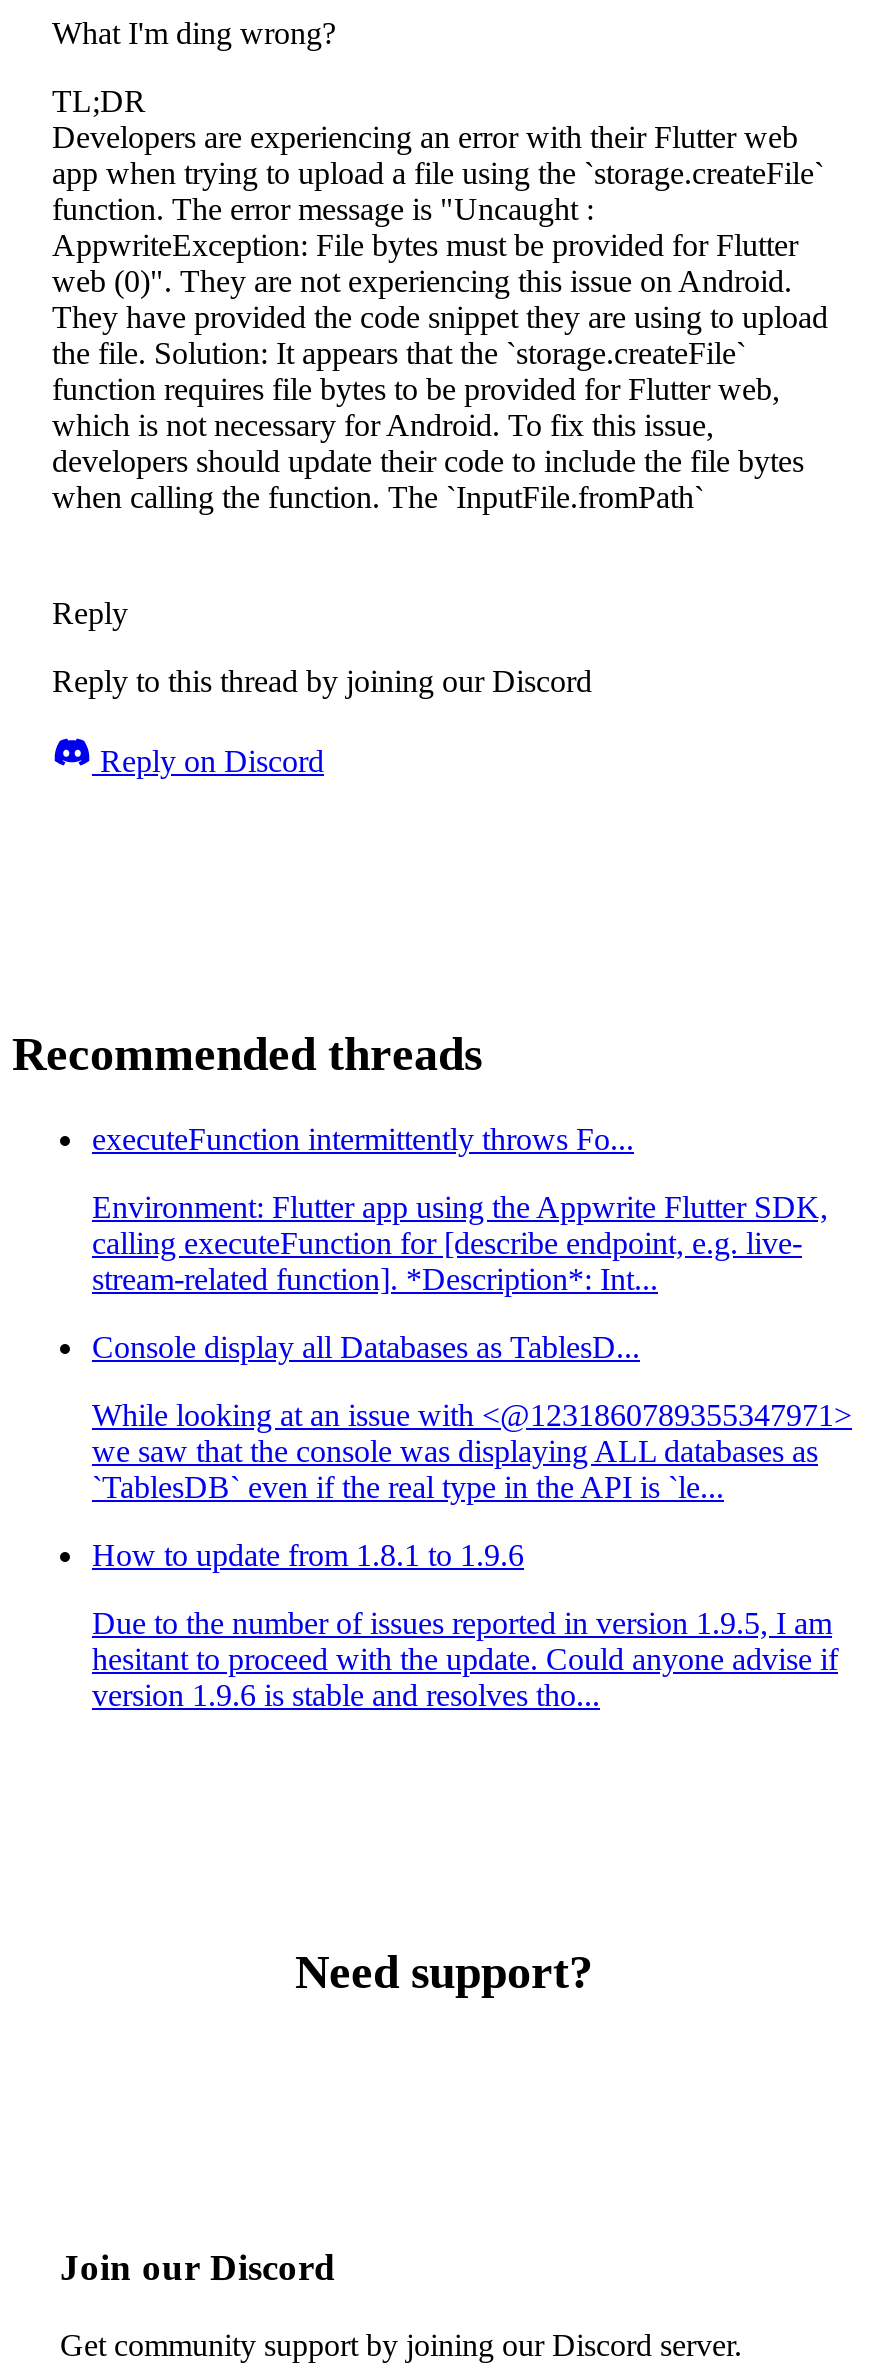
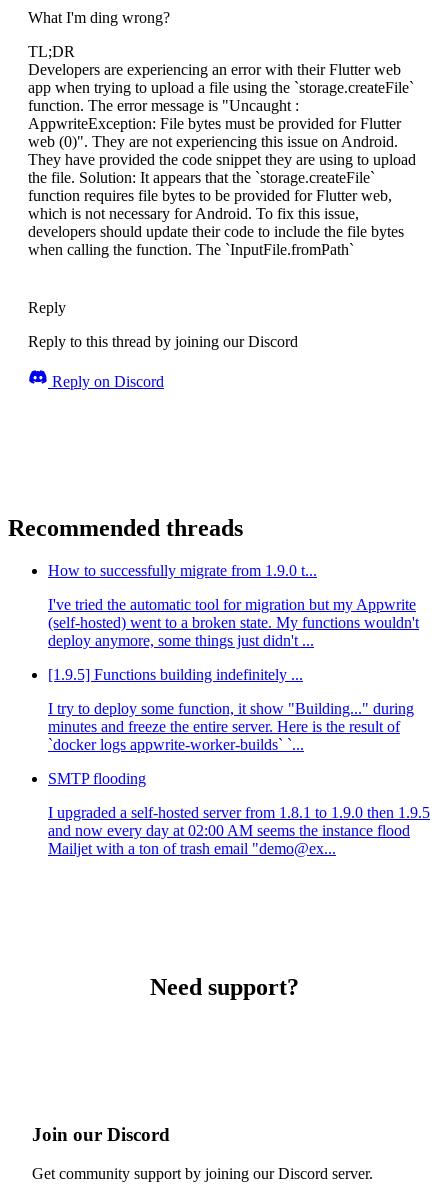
[92,1122,634,1156] executeFunction intermittently throws Fo... -> [48,562,317,579] How to successfully migrate from 1.9.0 t...
[92,1190,828,1296] Environment: Flutter app using the Appwrite Flutter SDK, | calling executeFunction for [describe endpoint, e.g. live- | stream-related function]. *Description*: Int... -> [48,596,419,649] I've tried the automatic tool for migration but my Appwrite | (self-hosted) went to a broken state. My functions wouldn't | deploy anymore, some things just didn't ...
[92,1330,640,1364] Console display all Databases as TablesD... -> [48,666,303,683] [1.9.5] Functions building indefinitely ...
[92,1398,852,1504] While looking at an issue with <@1231860789355347971> | we saw that the console was displaying ALL databases as | `TablesDB` even if the real type in the API is `le... -> [48,700,414,753] I try to deploy some function, it show "Building..." during | minutes and freeze the entire server. Here is the result of | `docker logs appwrite-worker-builds` `...
[92,1538,524,1572] How to update from 1.8.1 to 1.9.6 -> [48,770,146,787] SMTP flooding
[92,1606,838,1712] Due to the number of issues reported in version 1.9.5, I am | hesitant to proceed with the update. Could anyone advise if | version 1.9.6 is stable and resolves tho... -> [48,804,430,857] I upgraded a self-hosted server from 1.8.1 to 1.9.0 then 1.9.5 | and now every day at 02:00 AM seems the instance flood | Mailjet with a ton of trash email "demo@ex...

